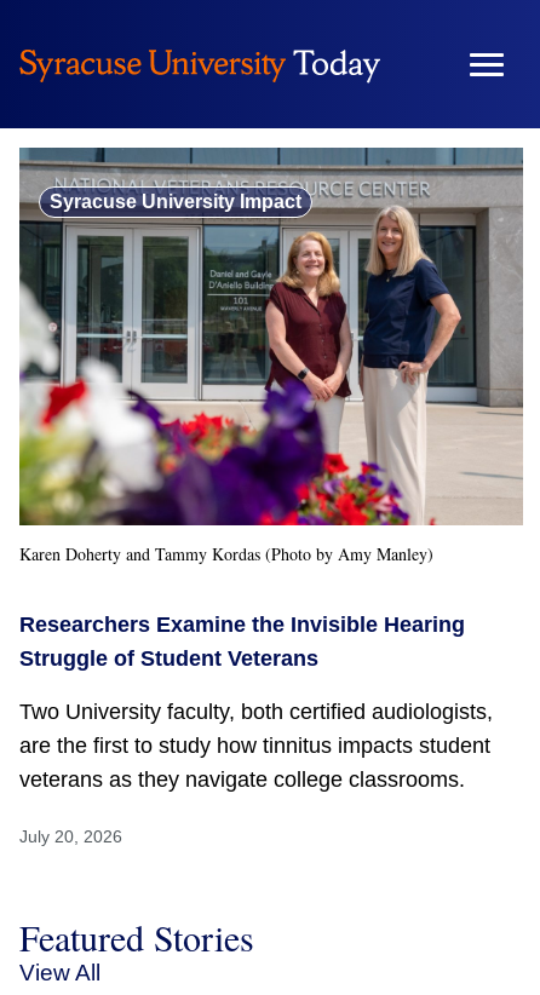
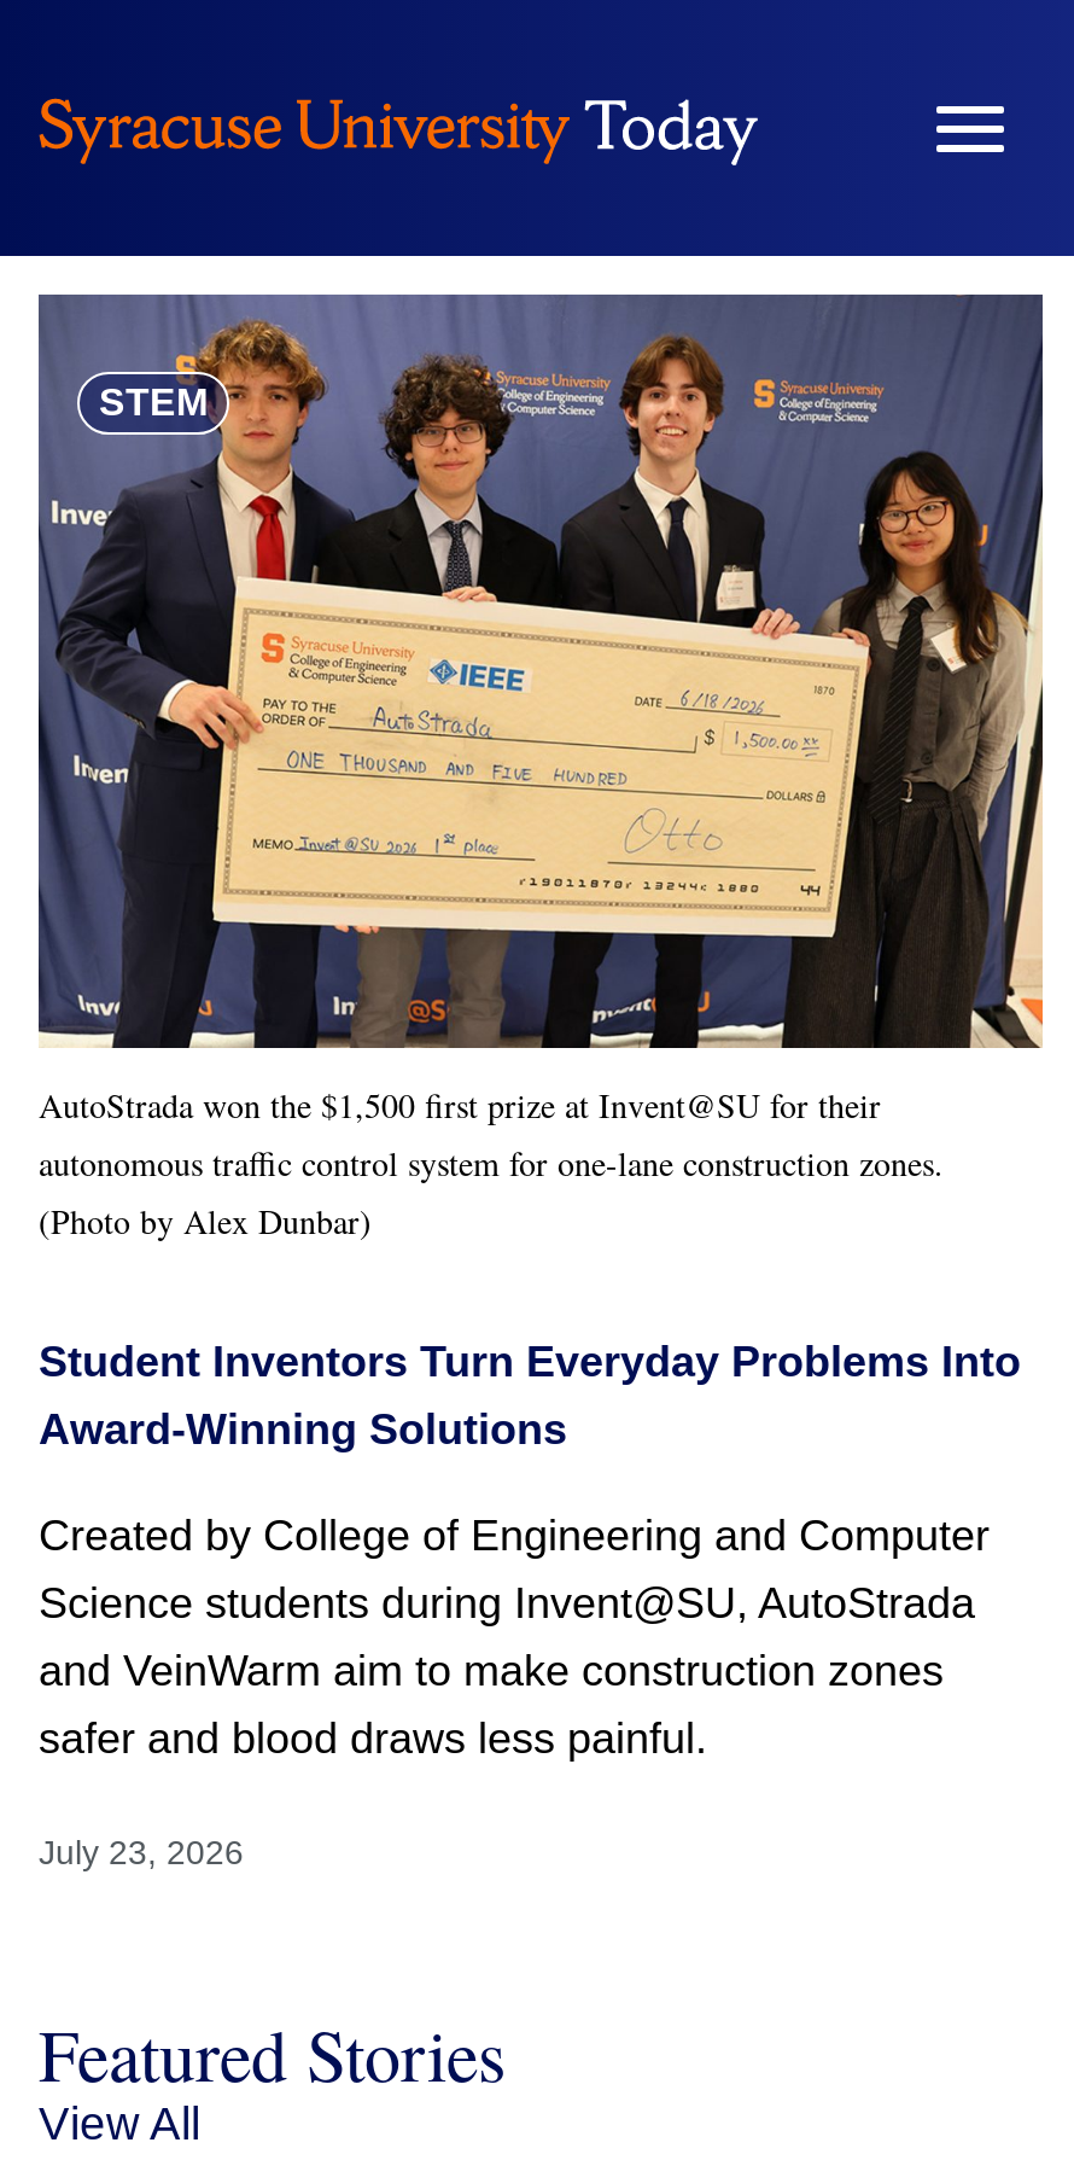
[18,148,523,527] [image] | Syracuse University Impact -> [36,295,1045,1050] [image] | STEM
[19,542,433,565] Karen Doherty and Tammy Kordas (Photo by Amy Manley) -> [39,1082,944,1244] AutoStrada won the $1,500 first prize at Invent@SU for their | autonomous traffic control system for one-lane construction zones. | (Photo by Alex Dunbar)
[19,612,465,671] Researchers Examine the Invisible Hearing | Struggle of Student Veterans -> [39,1338,1021,1454] Student Inventors Turn Everyday Problems Into | Award-Winning Solutions
[19,700,493,792] Two University faculty, both certified audiologists, | are the first to study how tinnitus impacts student | veterans as they navigate college classrooms. -> [39,1512,990,1763] Created by College of Engineering and Computer | Science students during Invent@SU, AutoStrada | and VeinWarm aim to make construction zones | safer and blood draws less painful.
[19,827,122,846] July 20, 2026 -> [39,1833,244,1871] July 23, 2026

